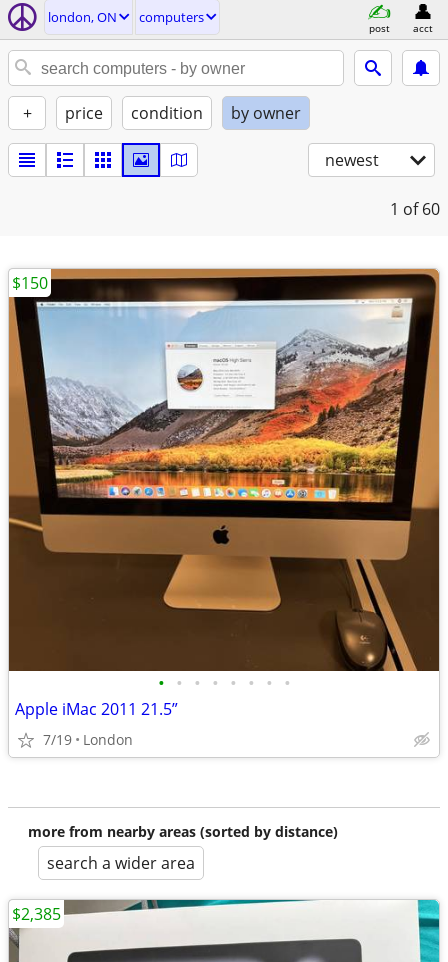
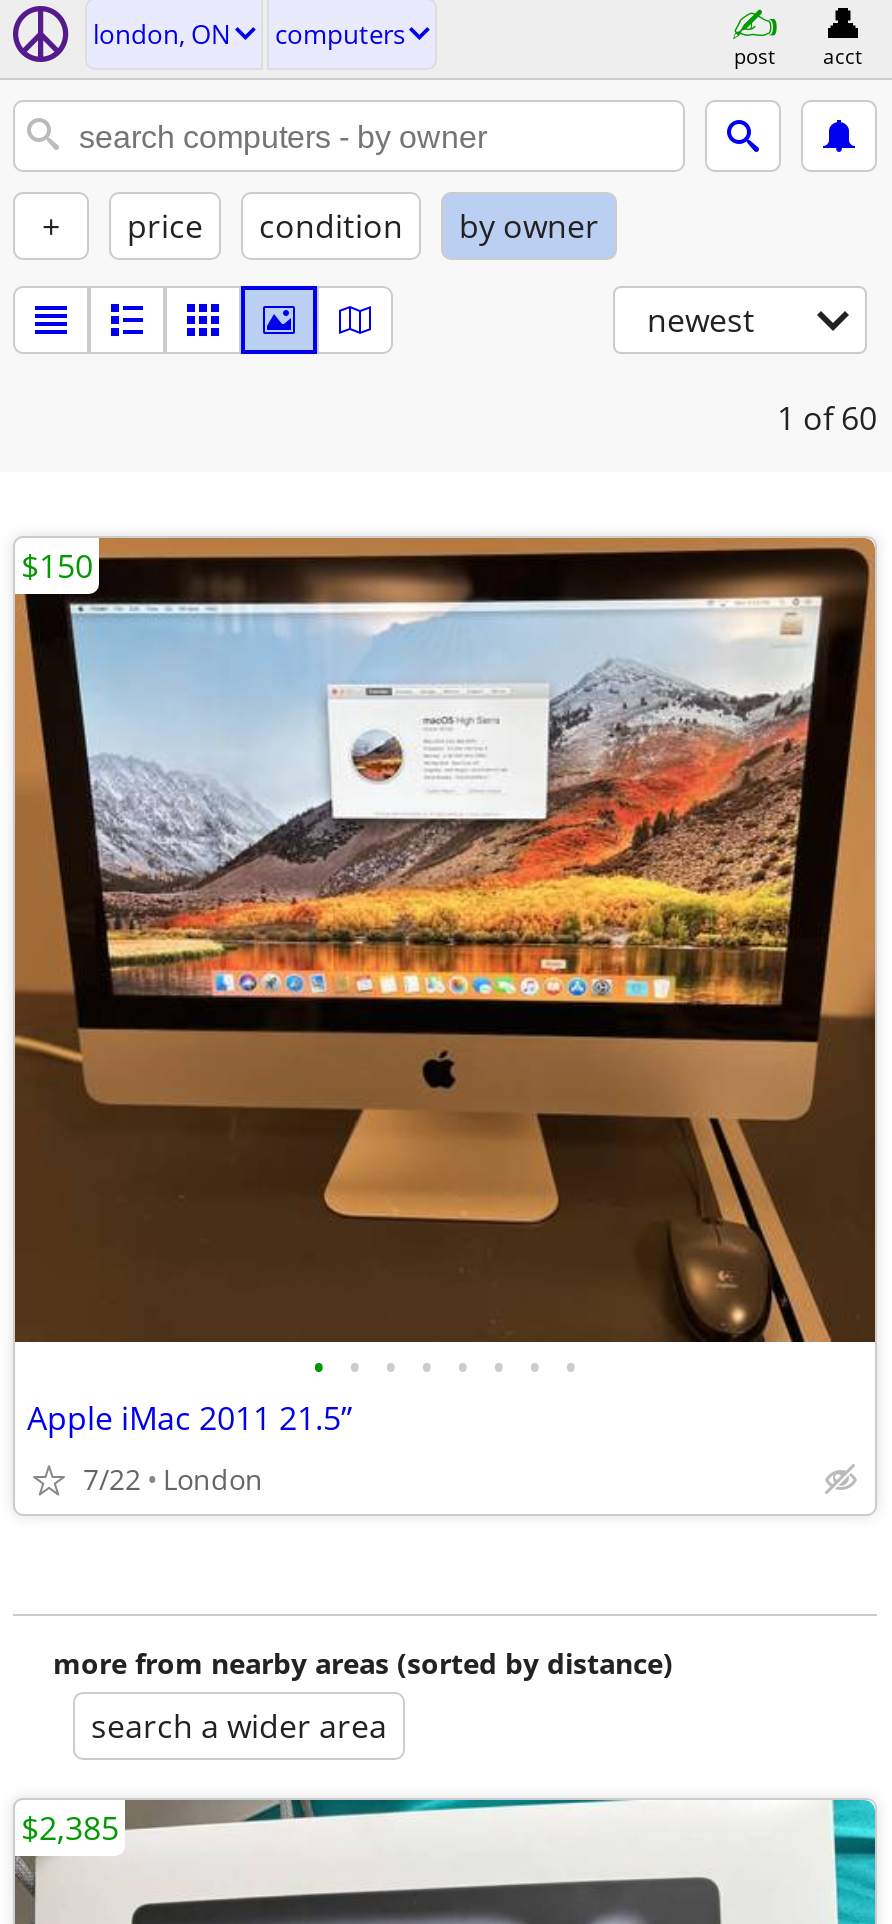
[43,730,133,749] 7/19 London -> [83,1460,263,1498] 7/22 London

